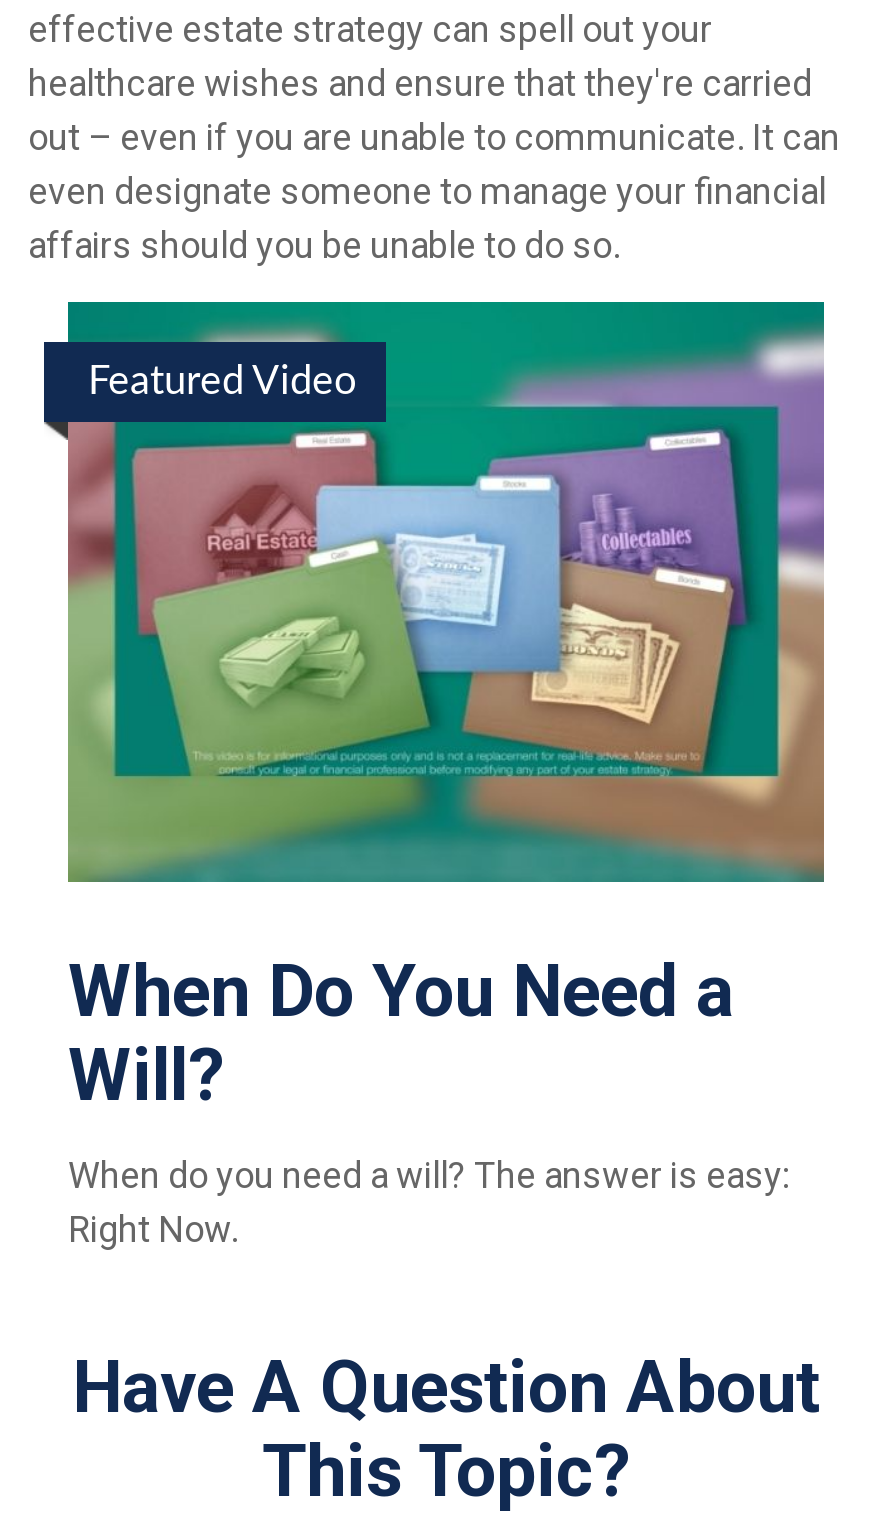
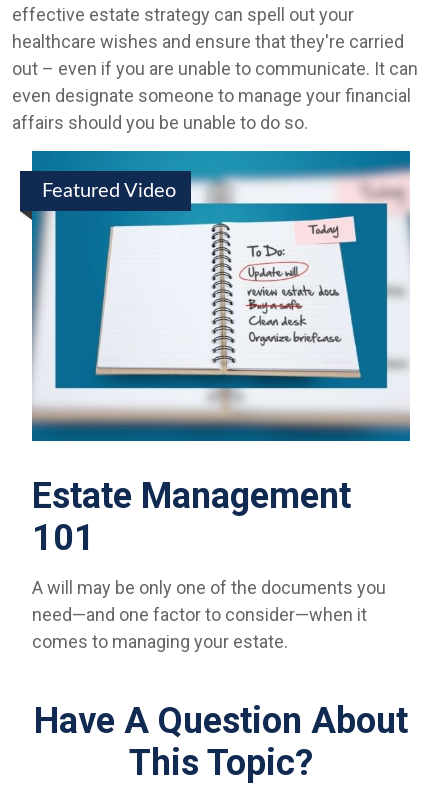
[66,302,826,1250] [image] | When Do You Need a | Will? | When do you need a will? The answer is easy: | Right Now. -> [31,151,410,652] [image] | Estate Management | 101 | A will may be only one of the documents you | need—and one factor to consider—when it | comes to managing your estate.

